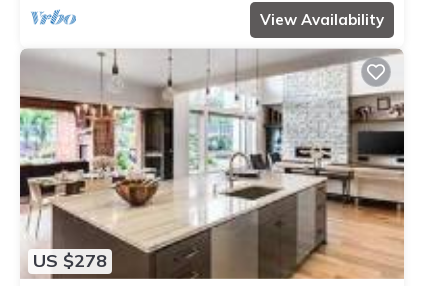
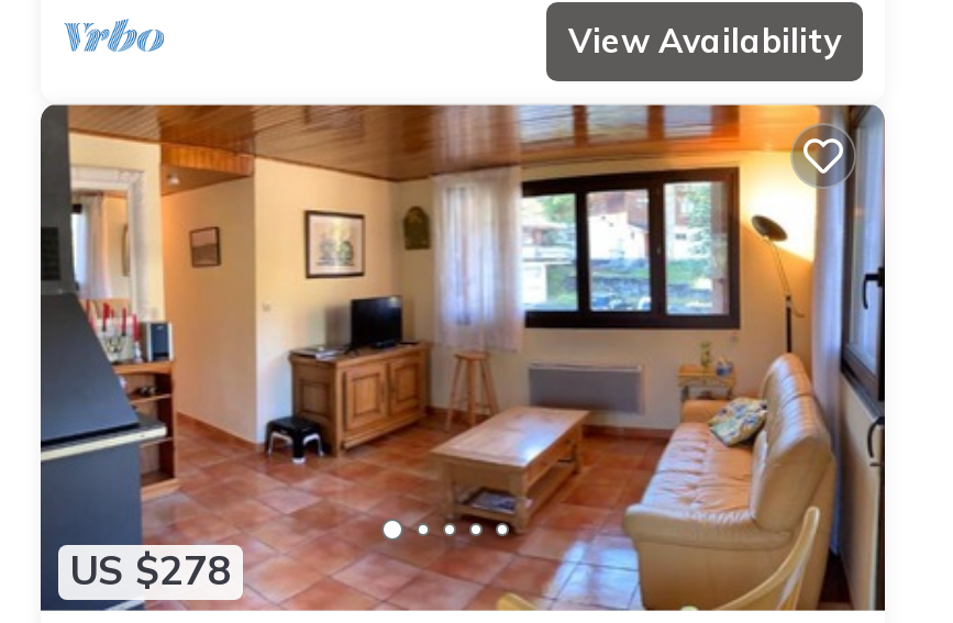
[19,48,405,280] [image] -> [38,103,887,613] [image]

